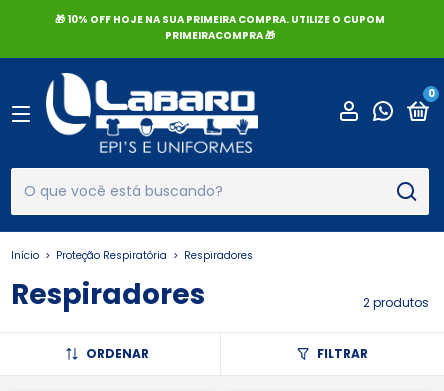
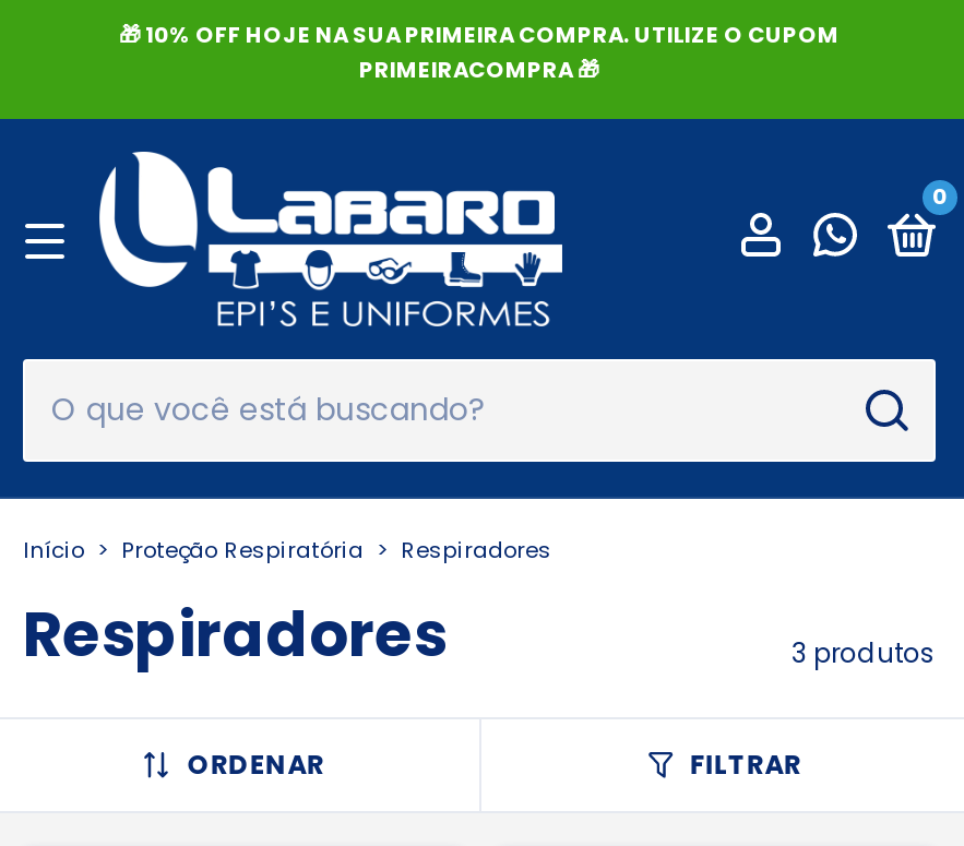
[363,294,429,311] 2 produtos -> [792,634,936,671] 3 produtos

